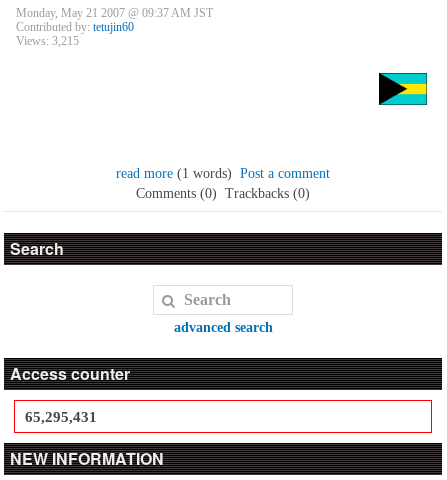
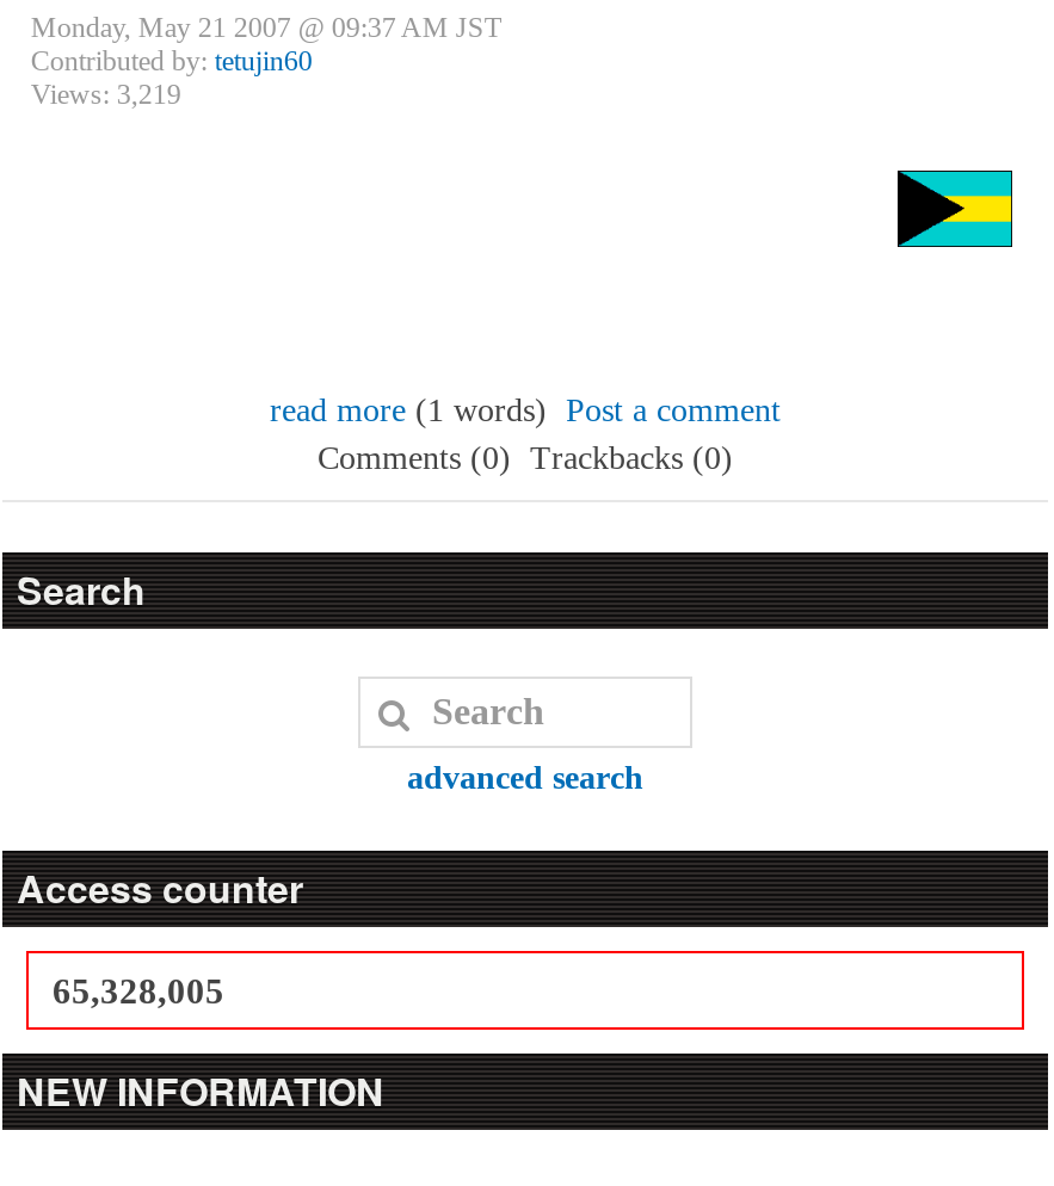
[16,34,79,48] Views: 3,215 -> [31,78,181,111] Views: 3,219
[25,409,97,425] 65,295,431 -> [53,972,224,1011] 65,328,005

